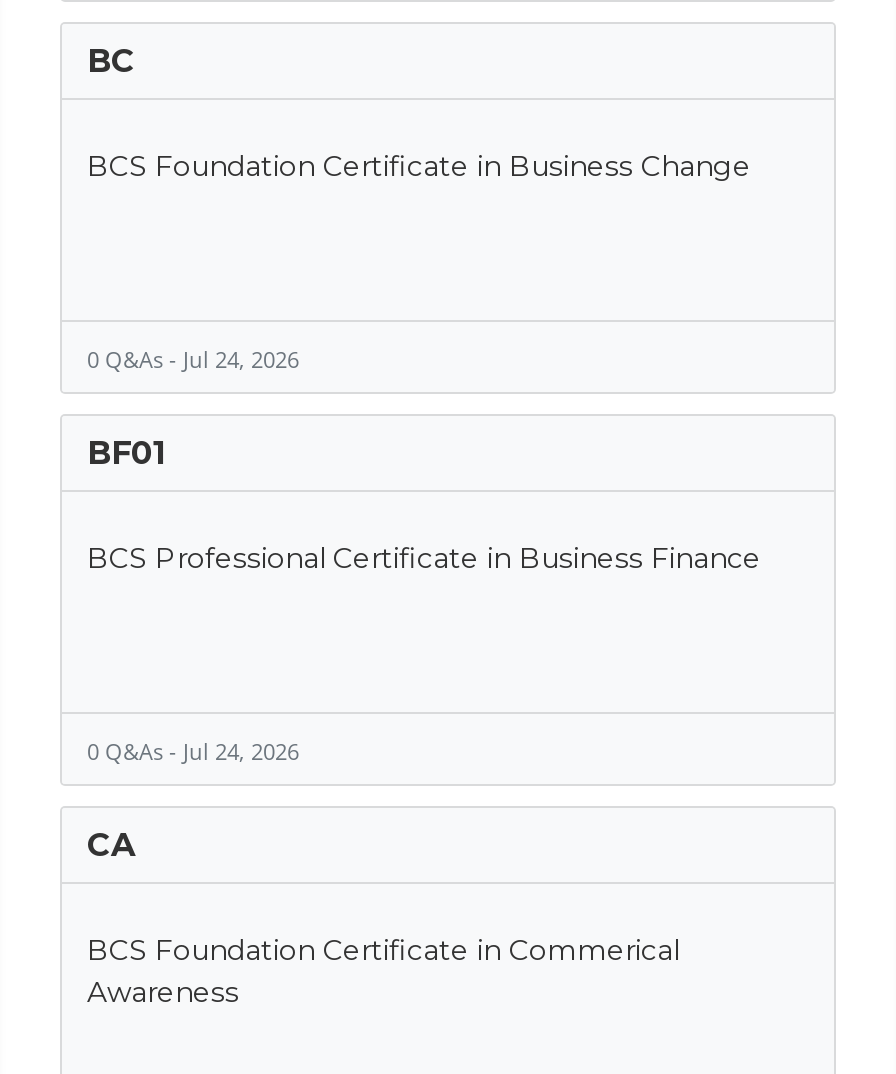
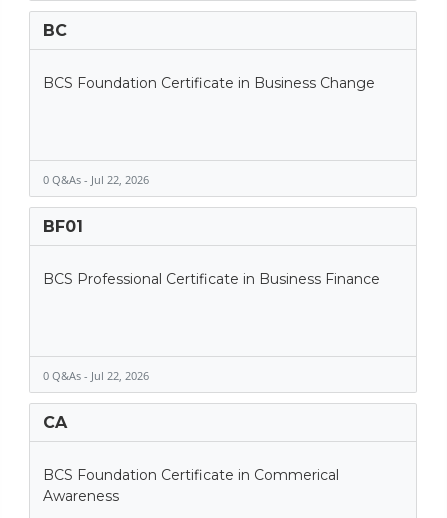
[87,344,299,374] 0 Q&As - Jul 24, 2026 -> [42,172,148,187] 0 Q&As - Jul 22, 2026
[87,736,299,766] 0 Q&As - Jul 24, 2026 -> [42,368,148,383] 0 Q&As - Jul 22, 2026

